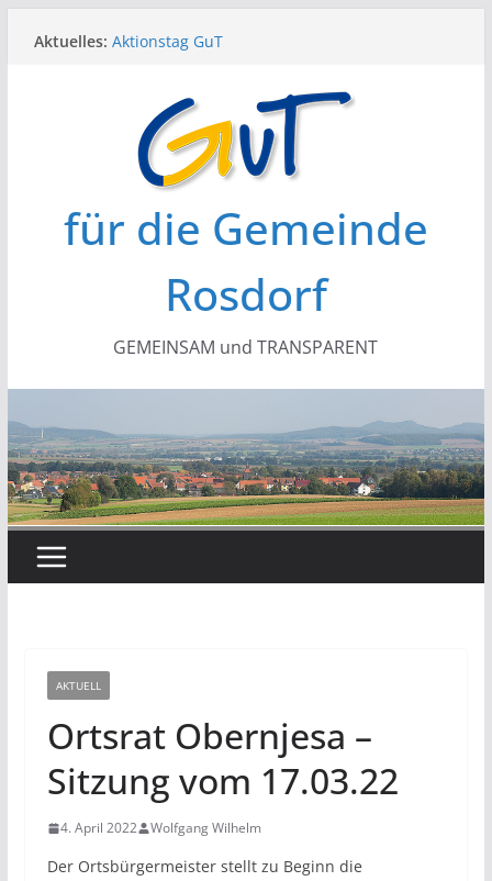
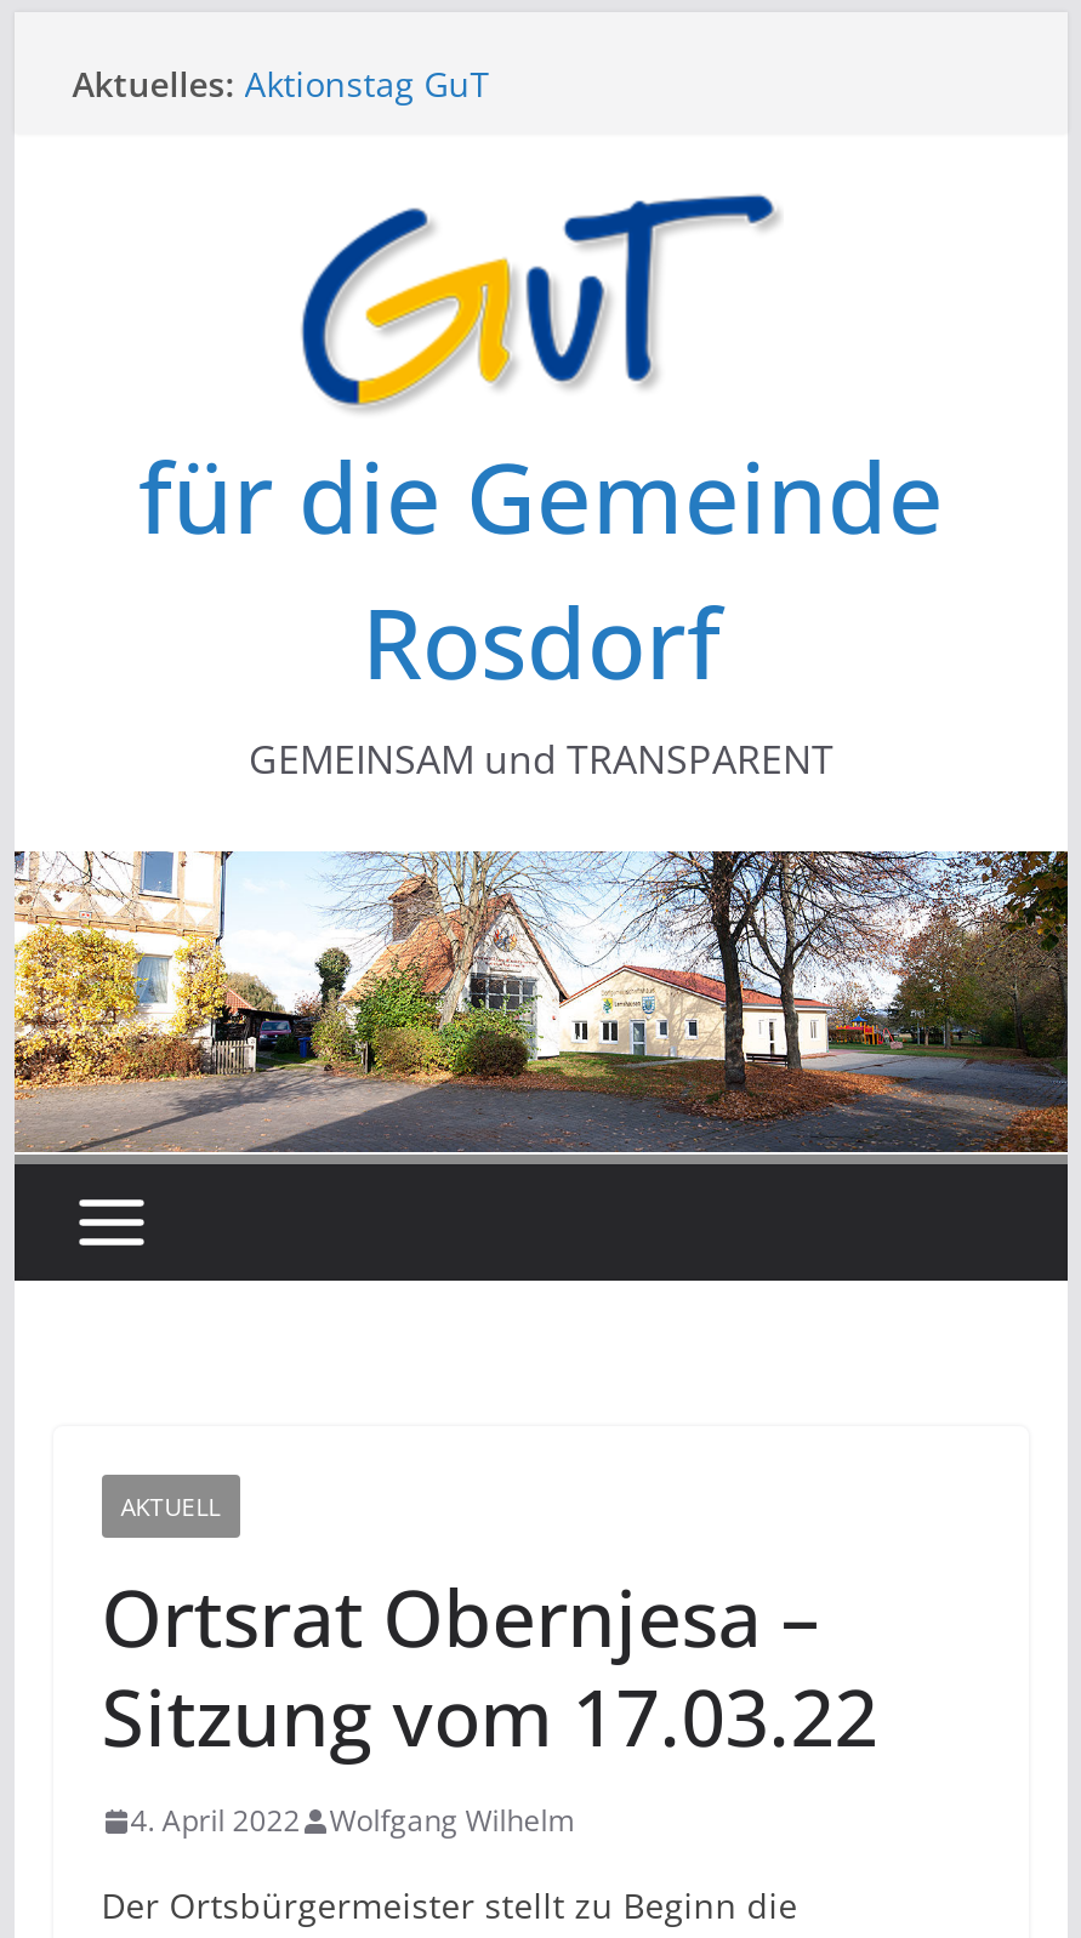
[7,389,485,526] [image] -> [12,849,1070,1152] [image]

